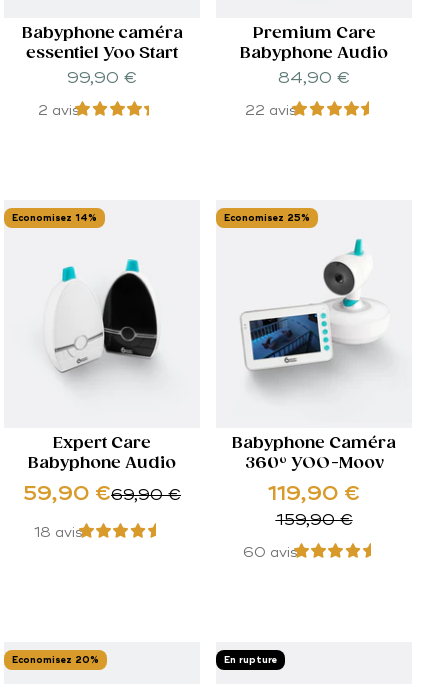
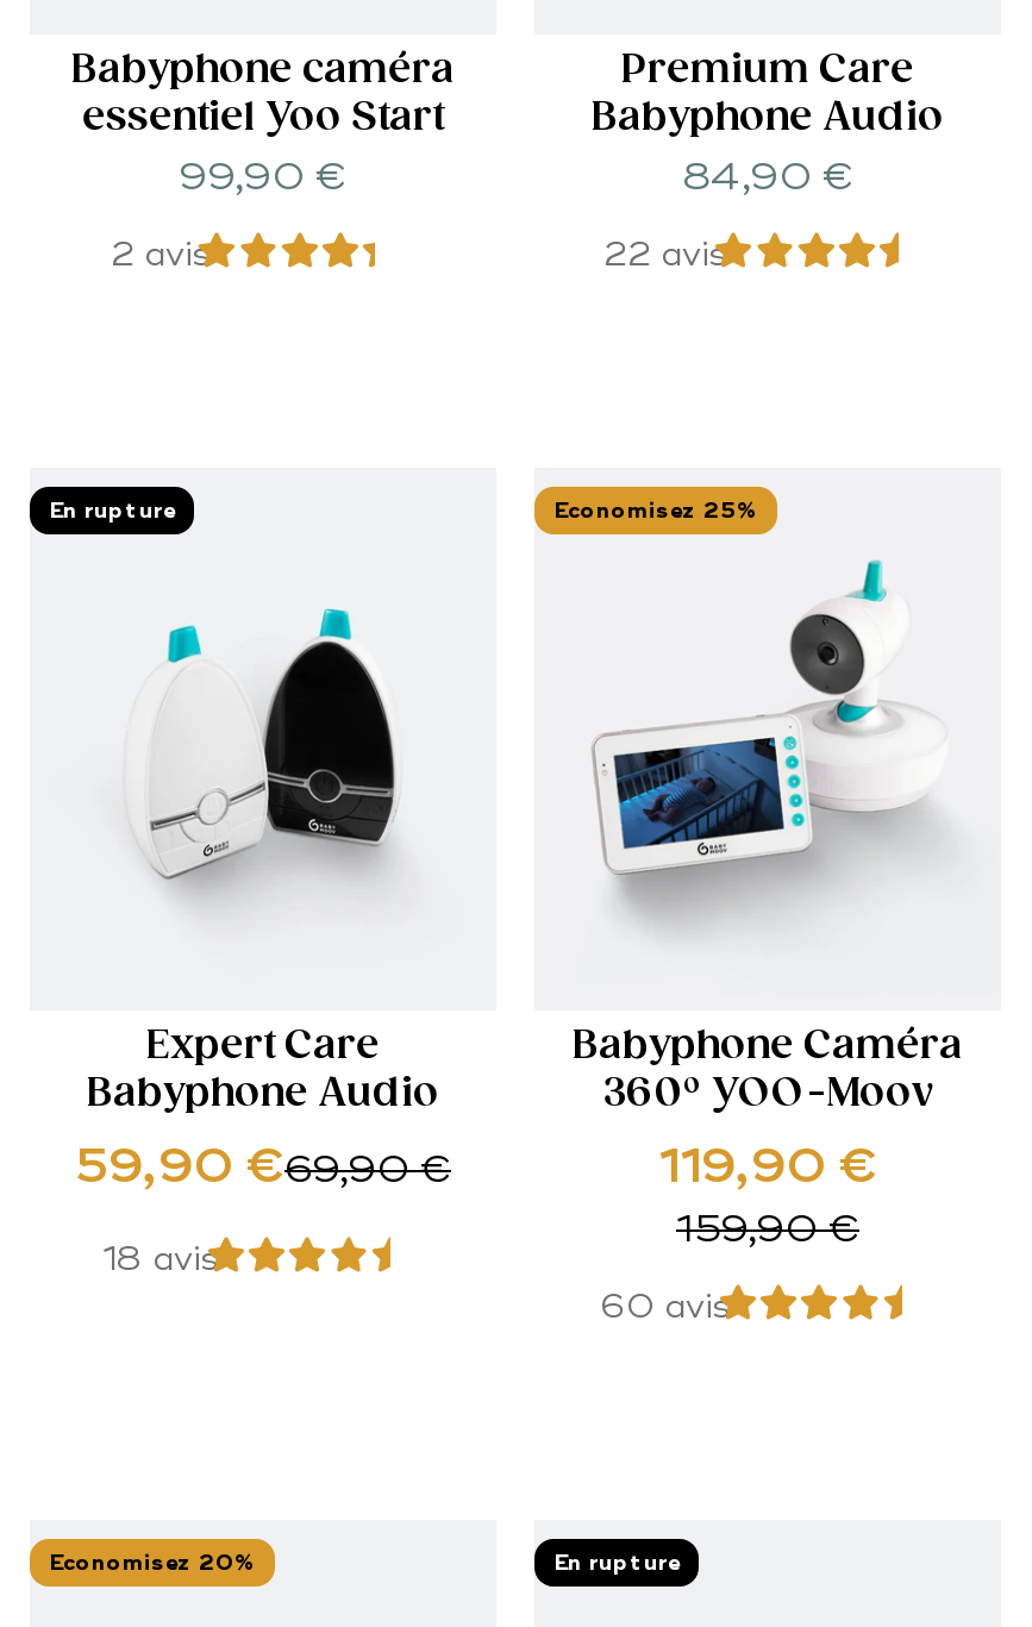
[12,212,97,224] Economisez 14% -> [49,497,175,526] En rupture

